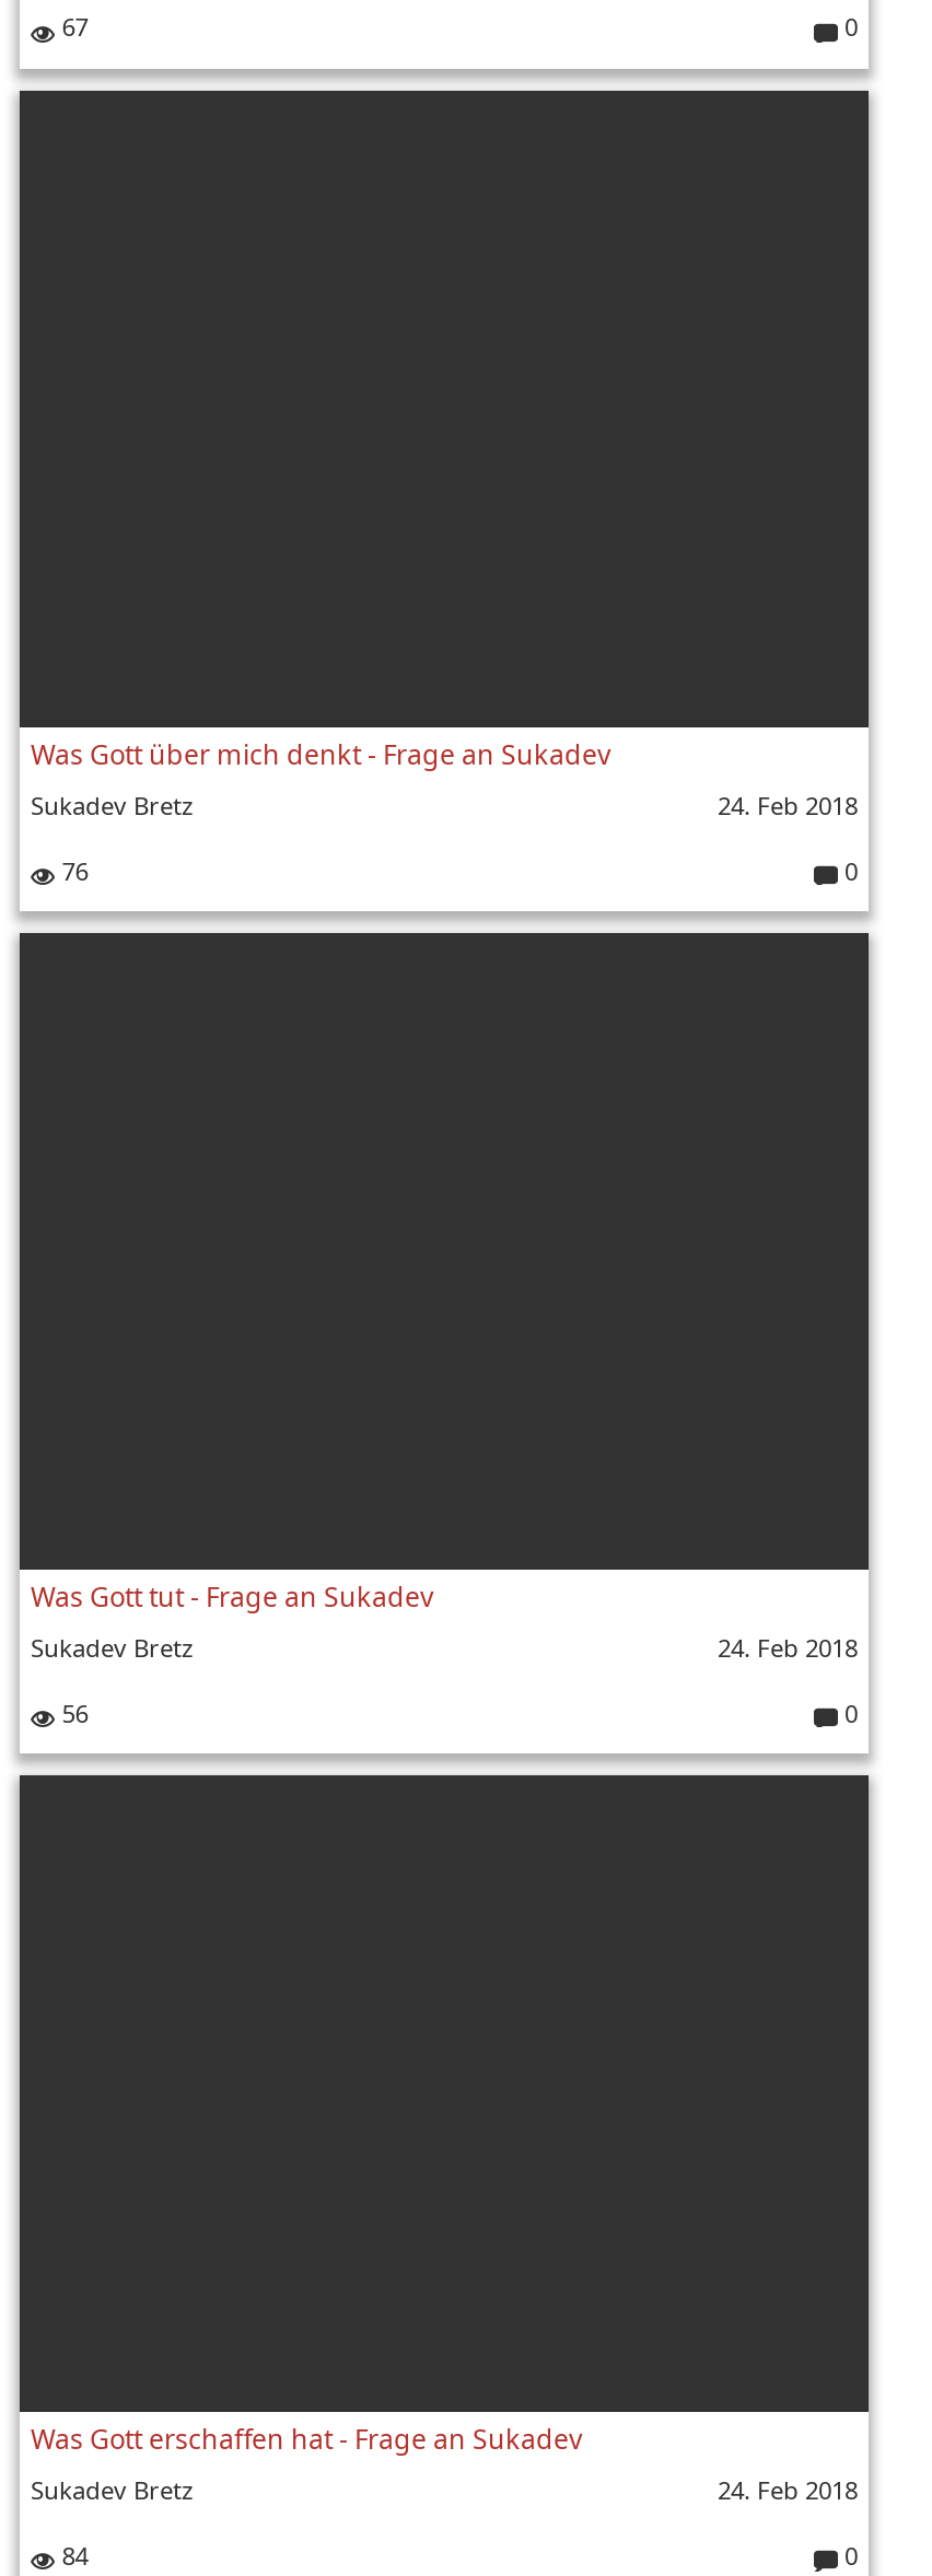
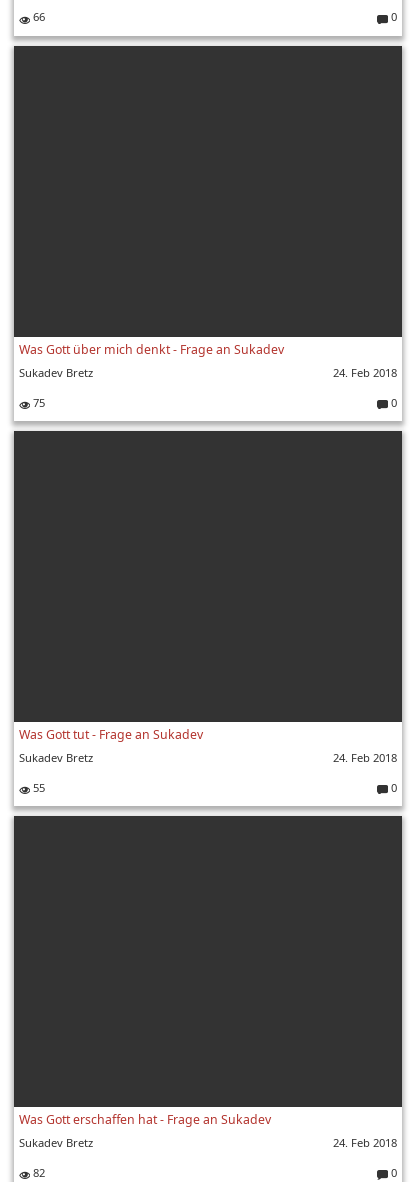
[55,11,88,44] 67 -> [30,9,45,24] 66
[55,853,88,886] 76 -> [30,395,45,410] 75
[55,1696,88,1729] 56 -> [30,780,45,795] 55
[55,2539,88,2572] 84 -> [30,1165,45,1180] 82

